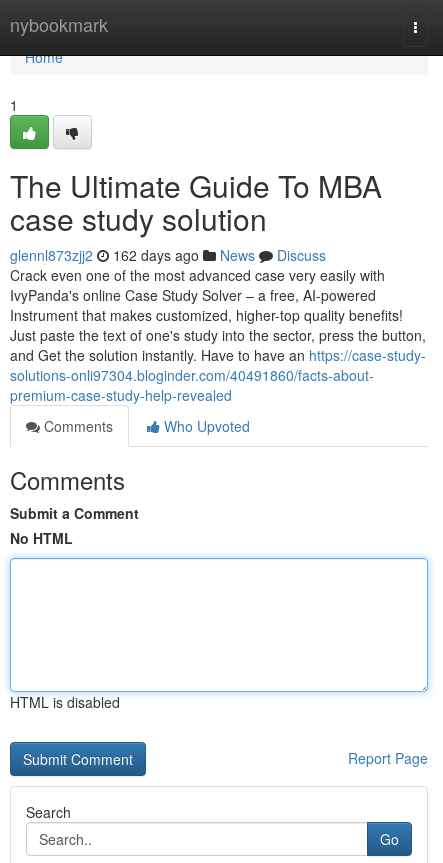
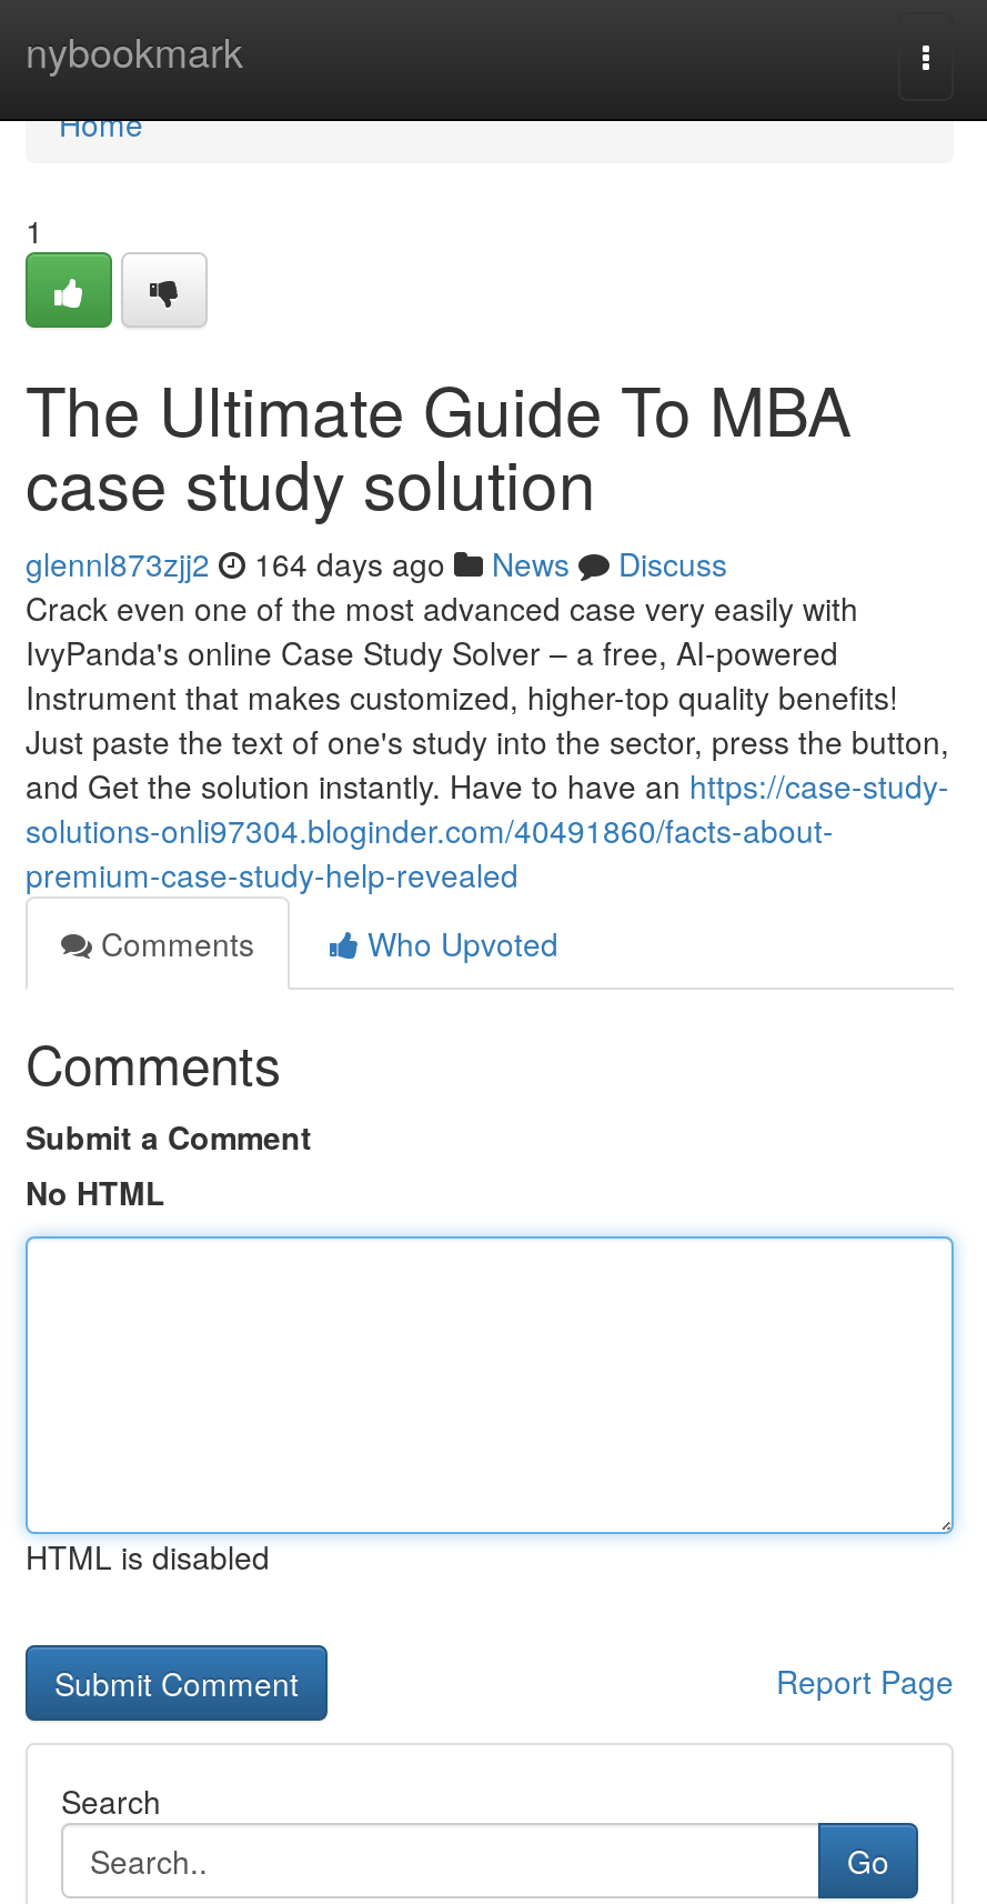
[10,245,326,265] glennl873zjj2 162 days ago News Discuss -> [26,541,727,585] glennl873zjj2 164 days ago News Discuss

